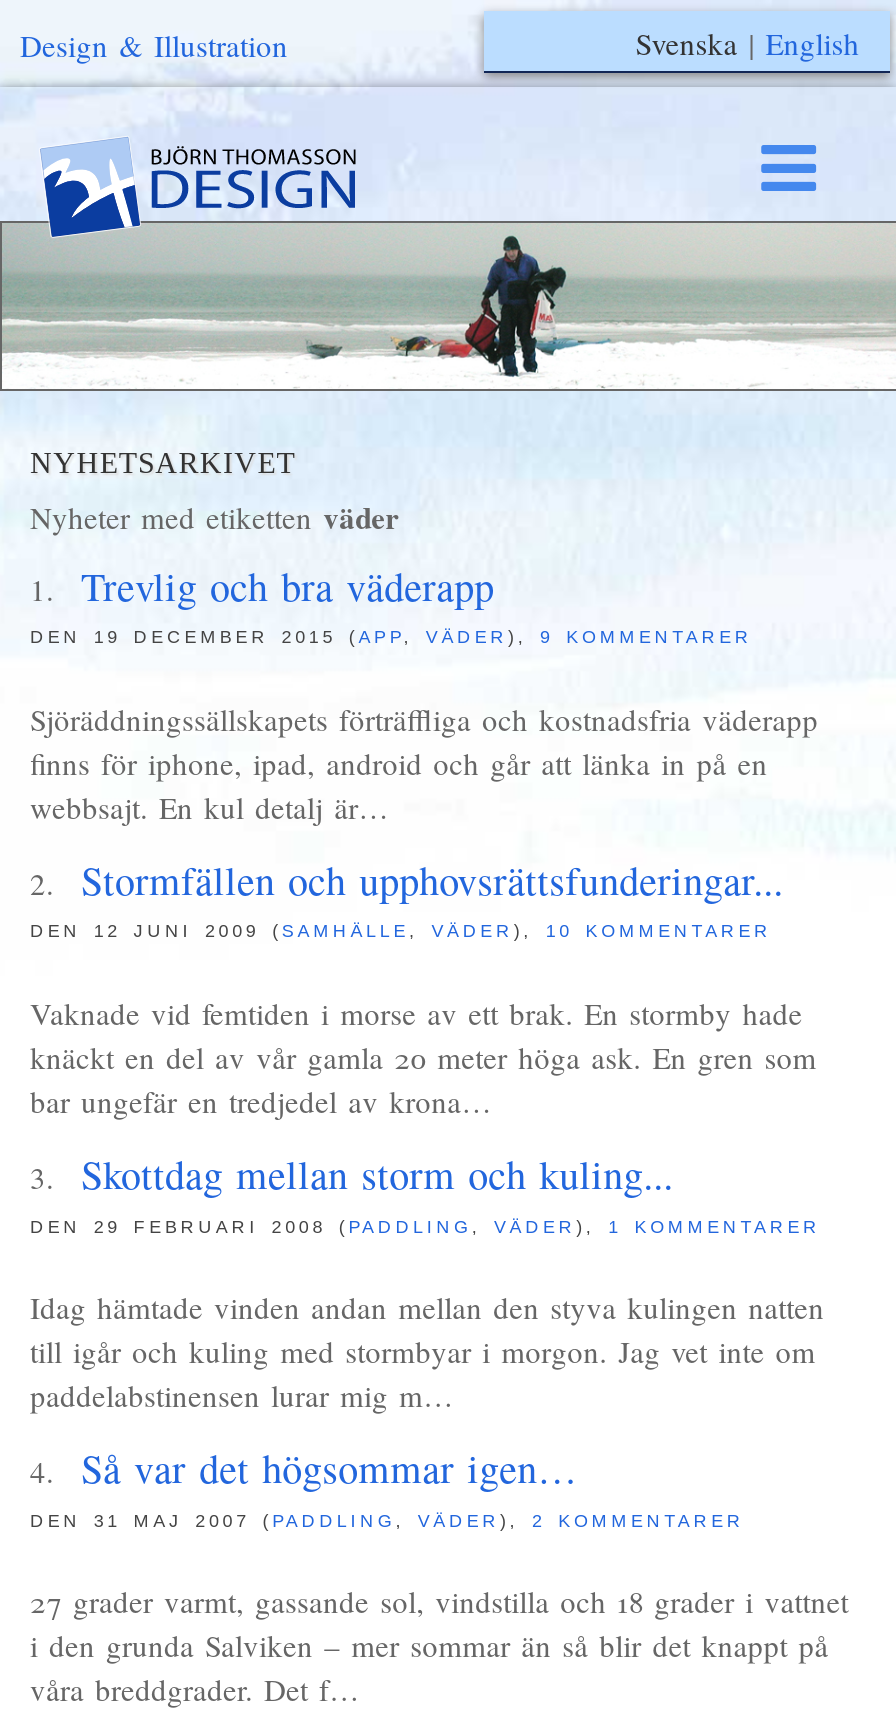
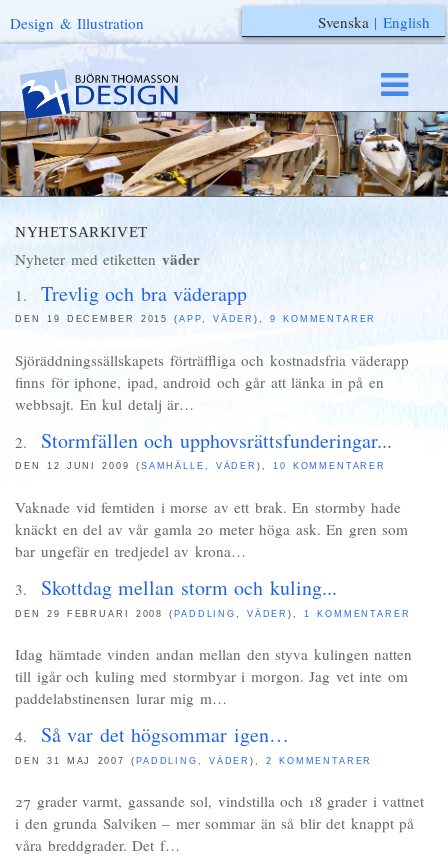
[6,221,890,391] [image] -> [3,111,445,197] [image]

